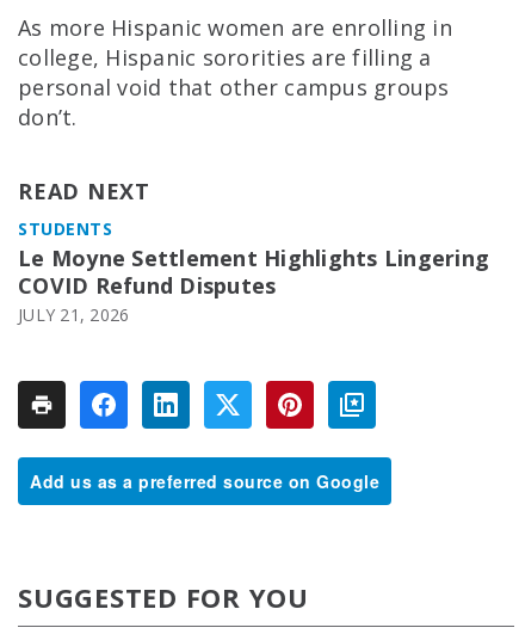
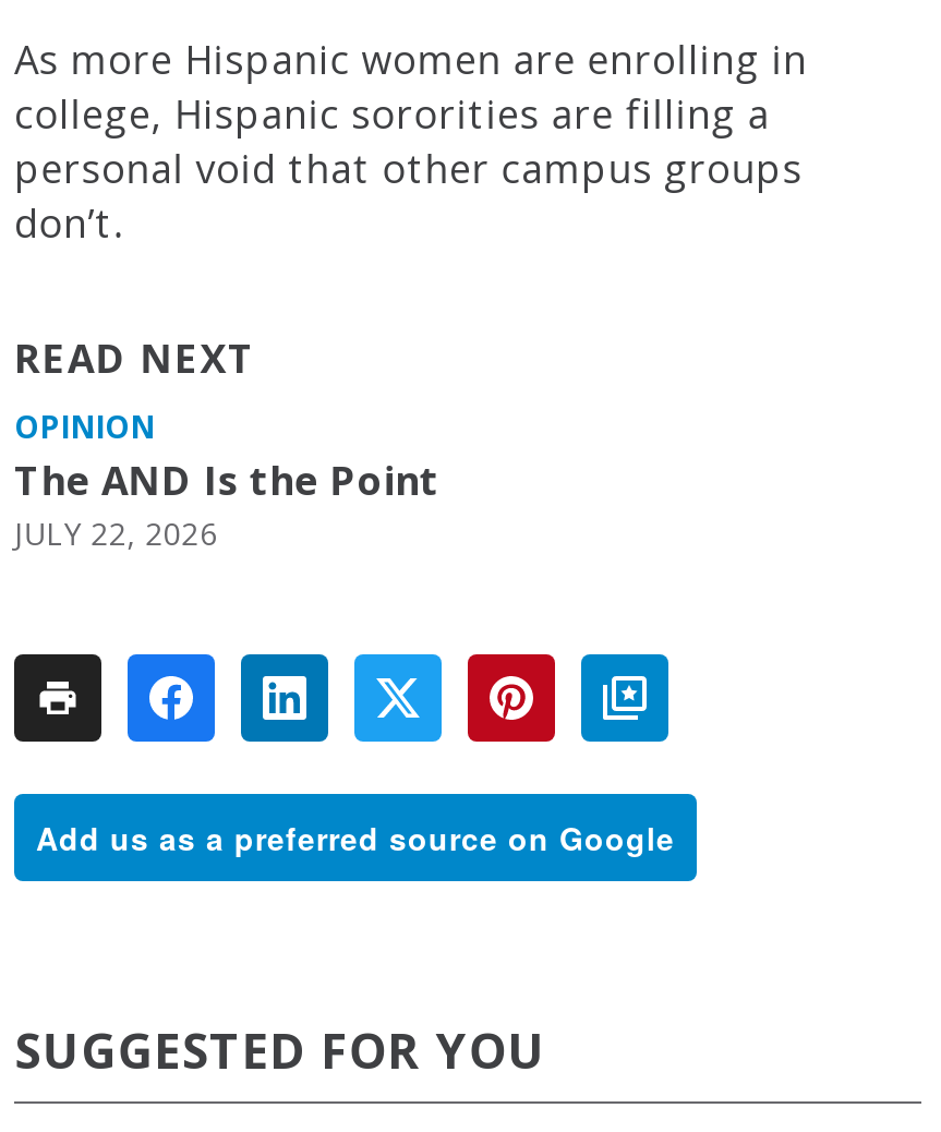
[18,217,489,326] STUDENTS | Le Moyne Settlement Highlights Lingering | COVID Refund Disputes | JULY 21, 2026 -> [14,406,439,554] OPINION | The AND Is the Point | JULY 22, 2026

